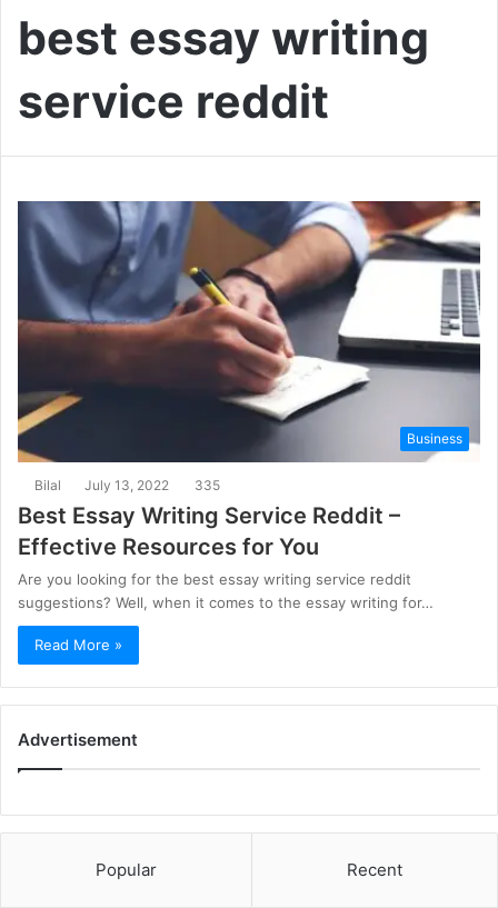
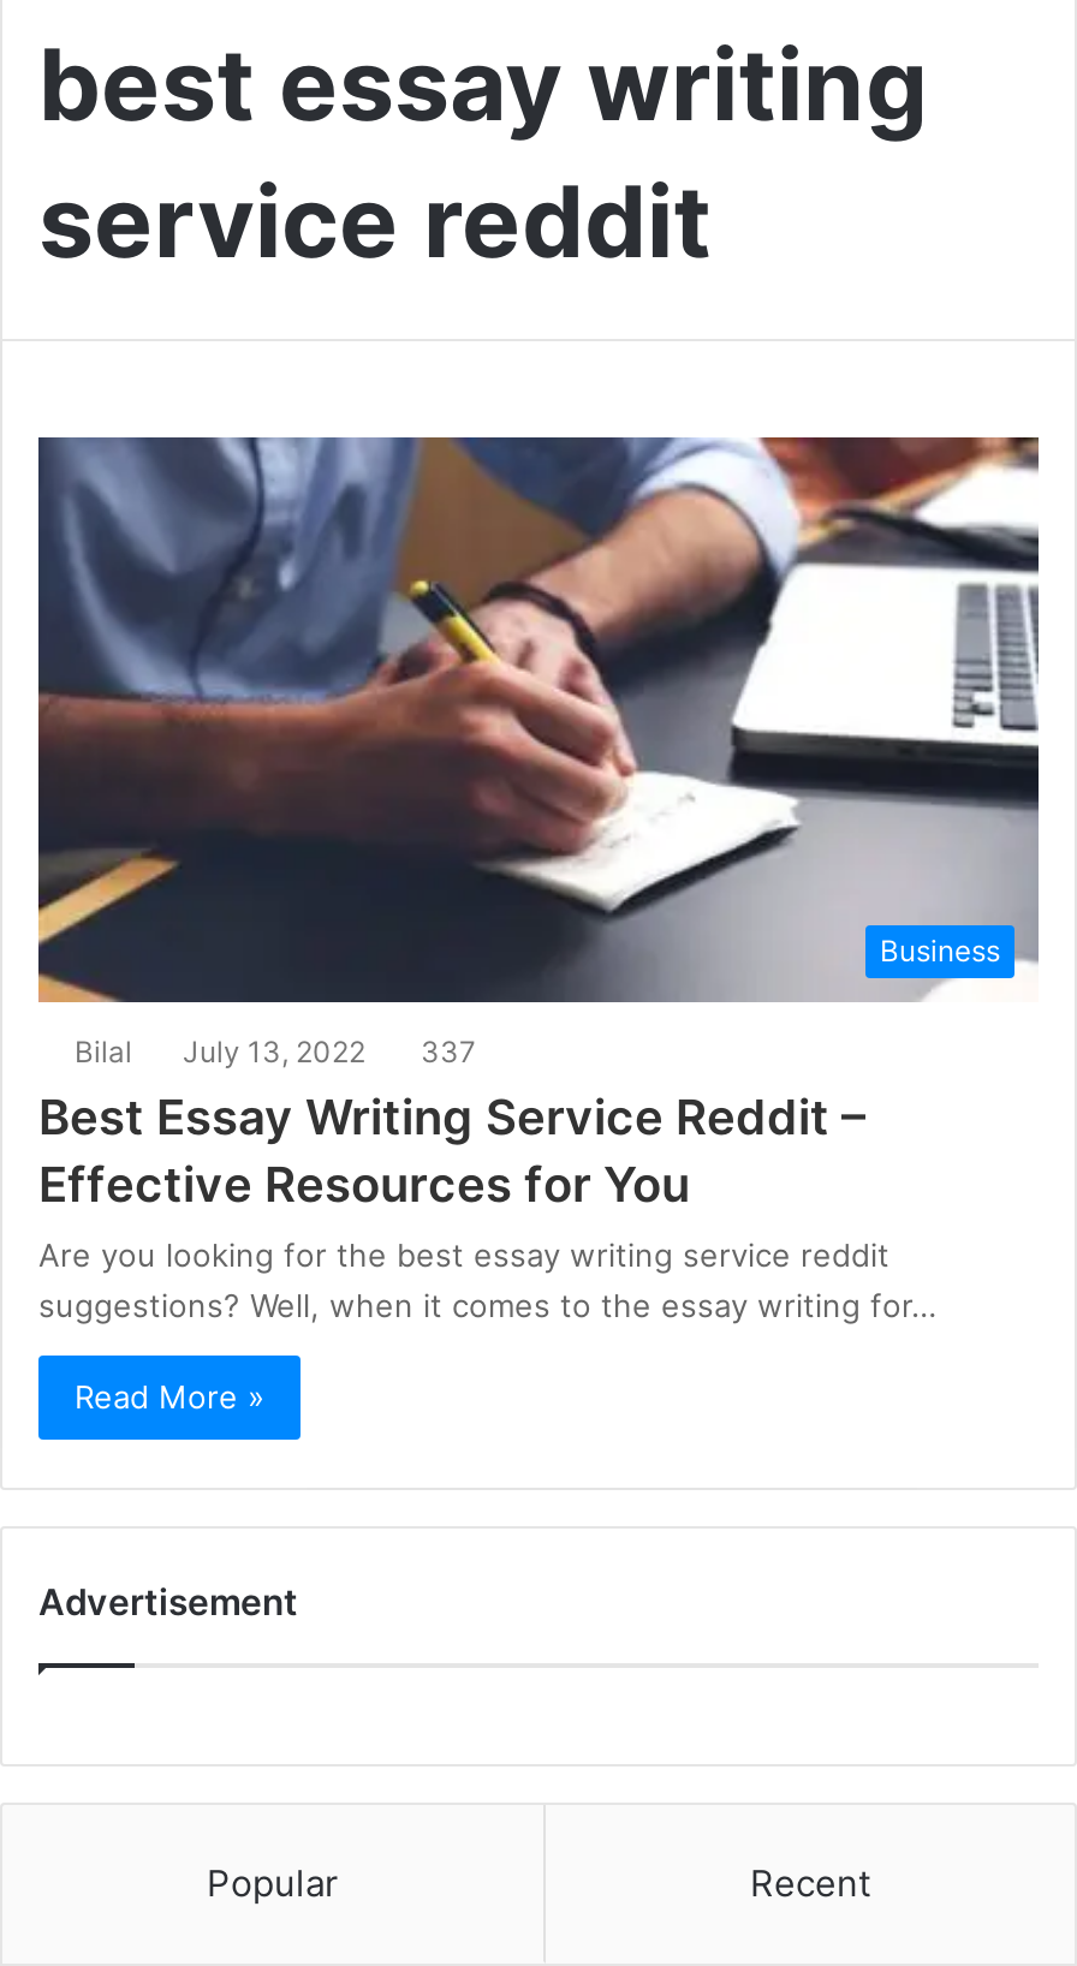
[34,477,220,493] Bilal July 13, 2022 335 -> [75,1033,476,1069] Bilal July 13, 2022 337

